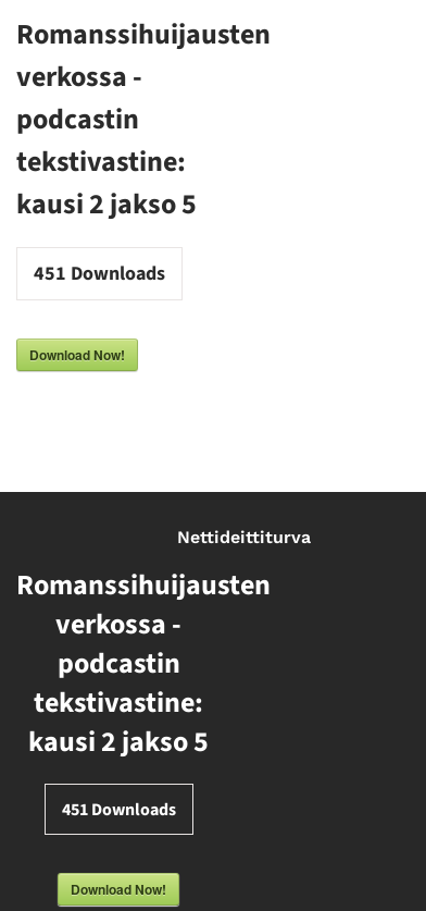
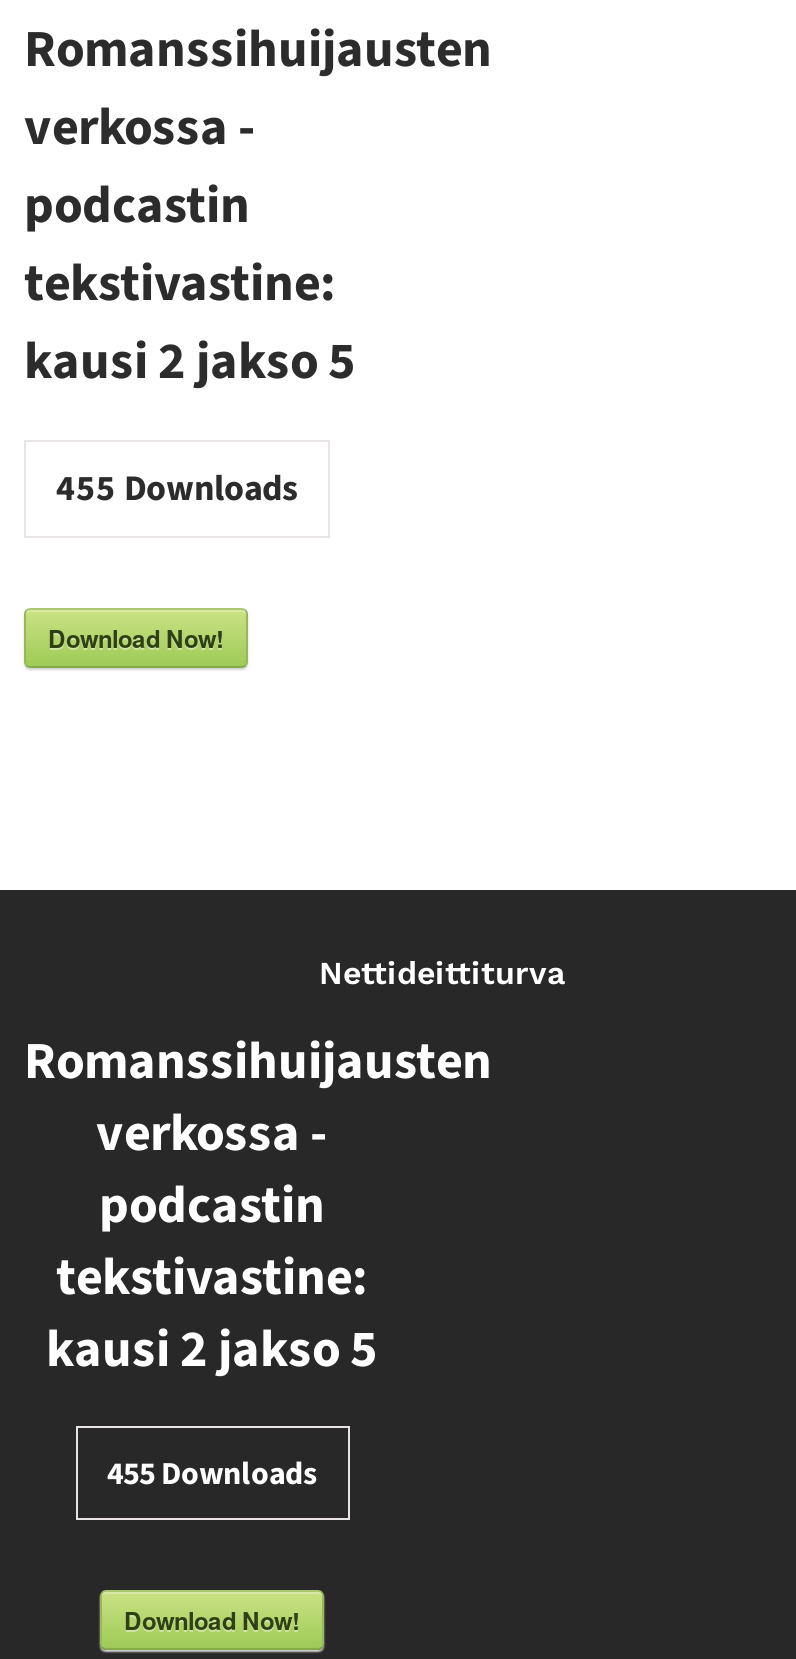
[34,260,165,287] 451 Downloads -> [56,464,298,514] 455 Downloads
[61,798,176,822] 451 Downloads -> [107,1452,317,1496] 455 Downloads

